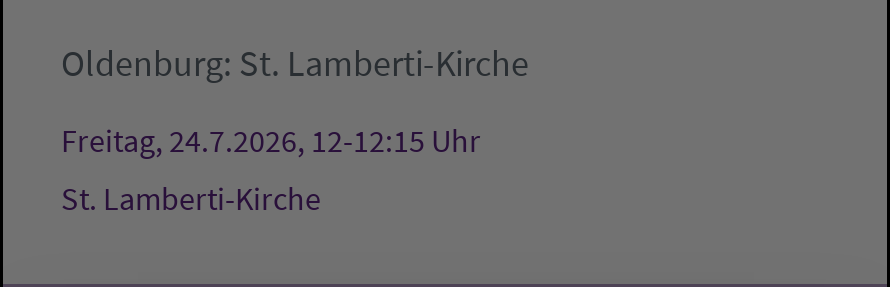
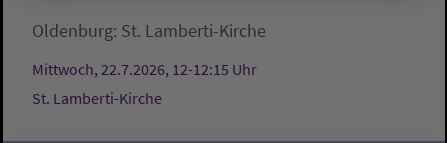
[61,120,481,160] Freitag, 24.7.2026, 12-12:15 Uhr -> [32,59,257,79] Mittwoch, 22.7.2026, 12-12:15 Uhr

